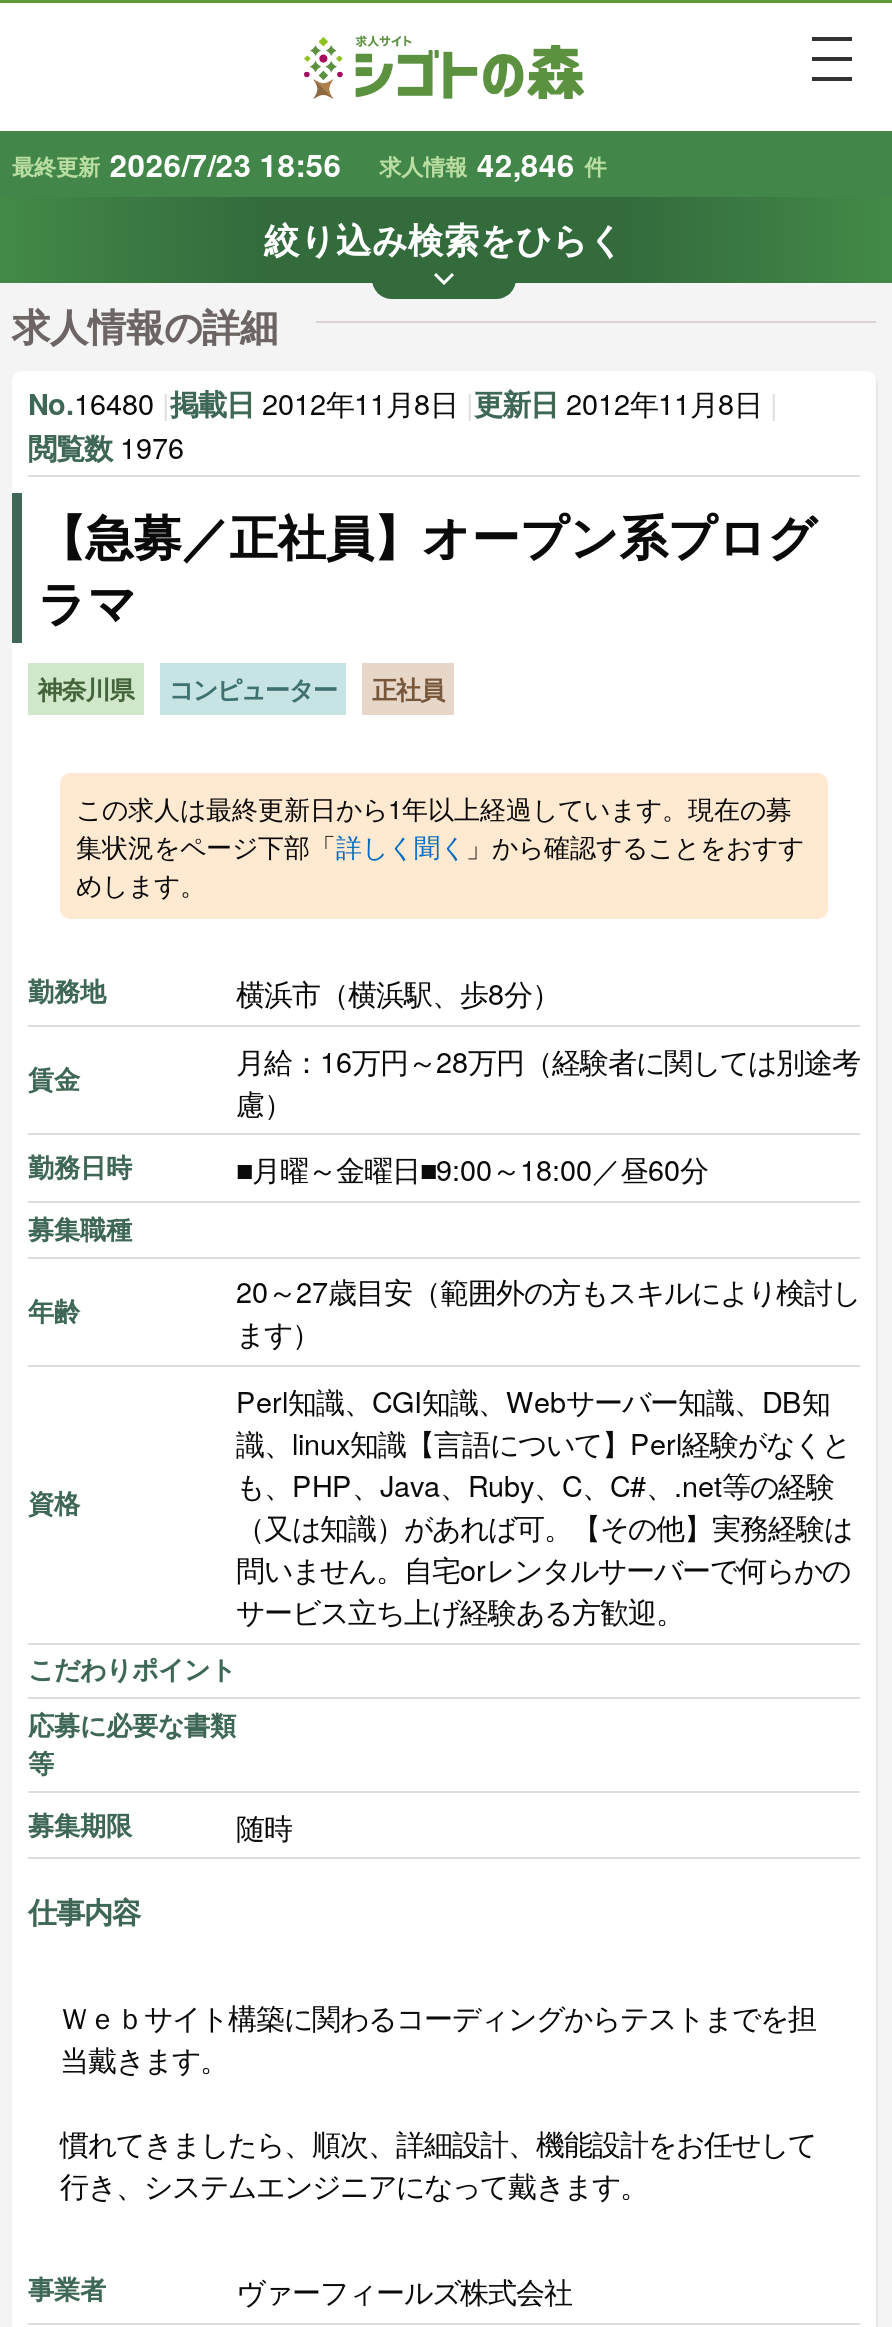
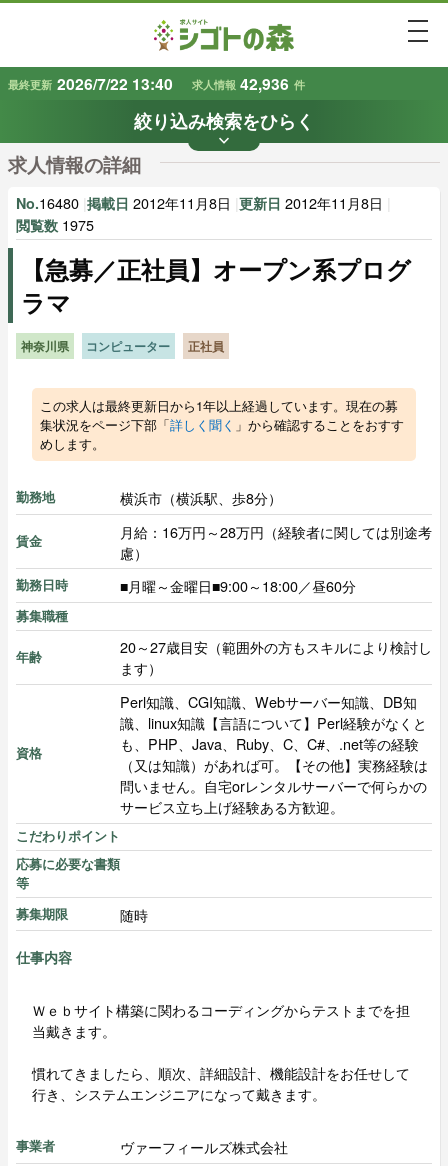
[12,140,606,186] 最終更新 2026/7/23 18:56 求人情報 42,846 件 -> [8,72,305,95] 最終更新 2026/7/22 13:40 求人情報 42,936 件
[28,424,184,466] 閲覧数 1976 -> [16,214,94,235] 閲覧数 1975

